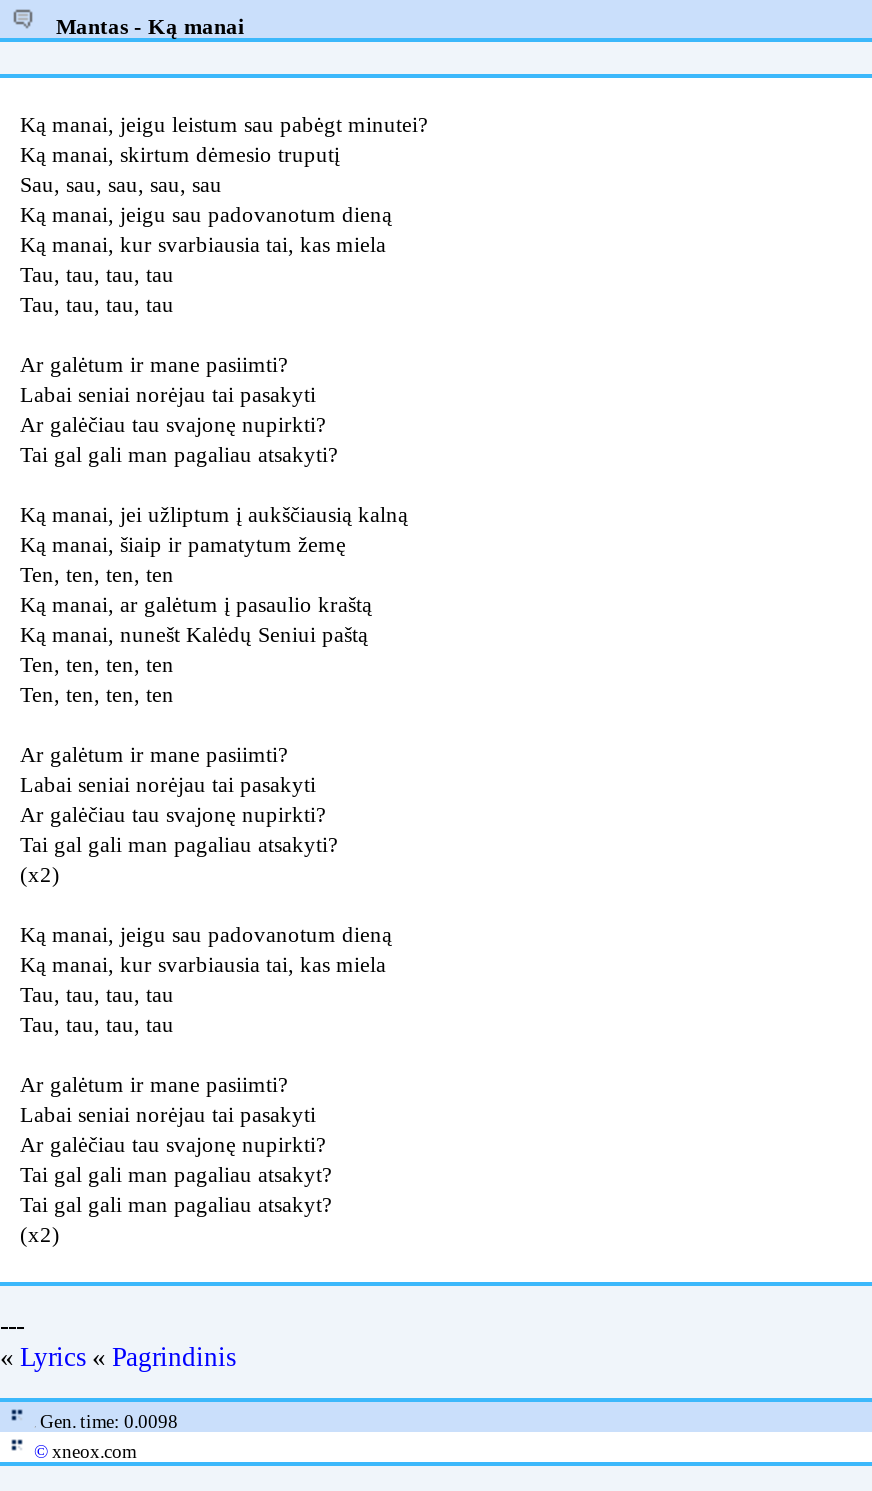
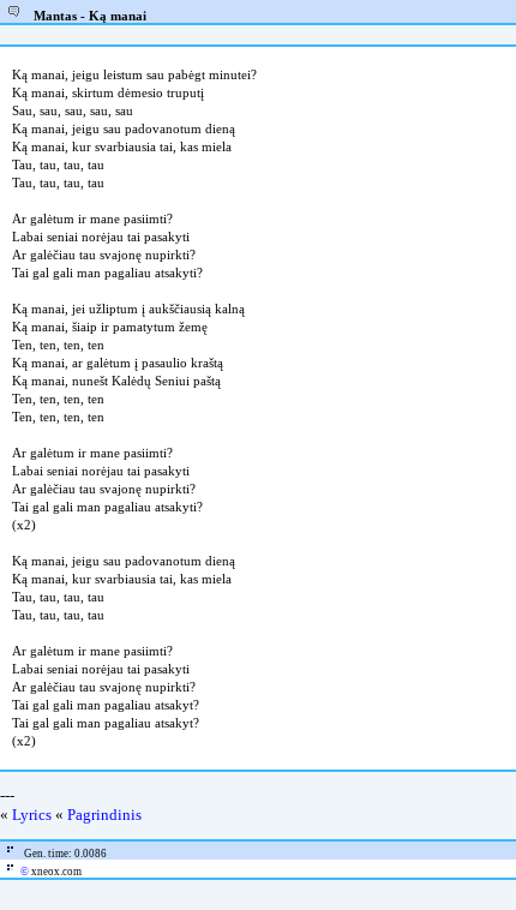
[36,1412,178,1432] Gen. time: 0.0098 -> [22,848,107,860] Gen. time: 0.0086

